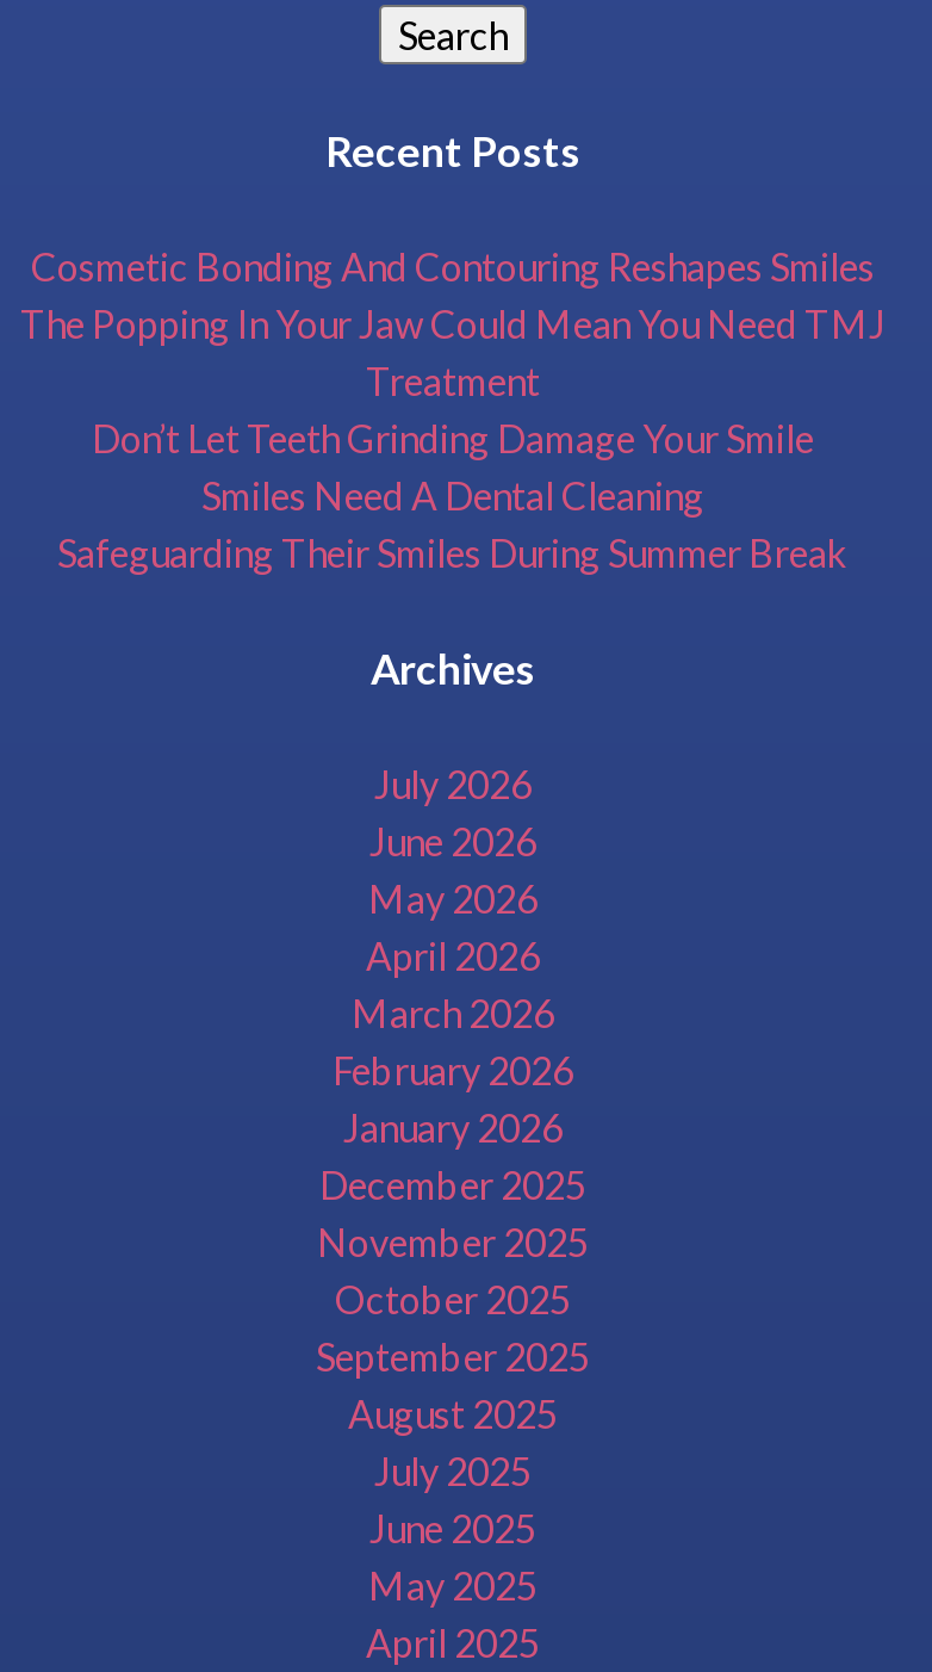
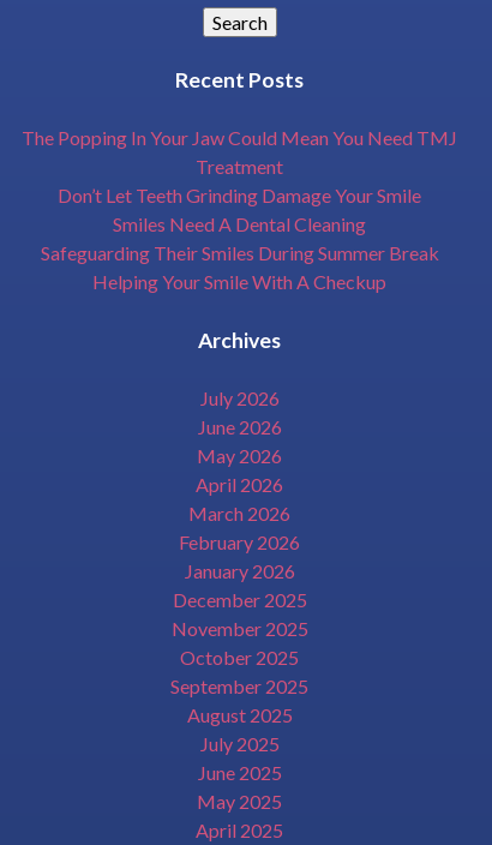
[31,244,875,290] Cosmetic Bonding And Contouring Reshapes Smiles -> none
moved [20,301,886,576] -> [22,127,458,265]: The Popping In Your Jaw Could Mean You Need TMJ | Treatment | Don’t Let Teeth Grinding Damage Your Smile | Smiles Need A Dental Cleaning | Safeguarding Their Smiles During Summer Break
none -> [93,271,387,293] Helping Your Smile With A Checkup

